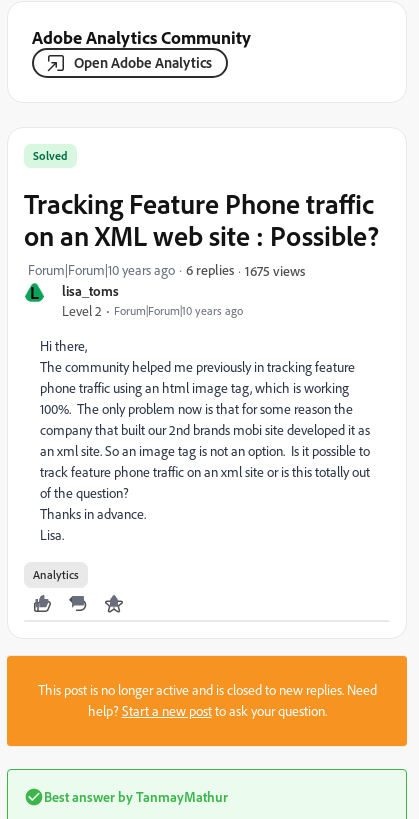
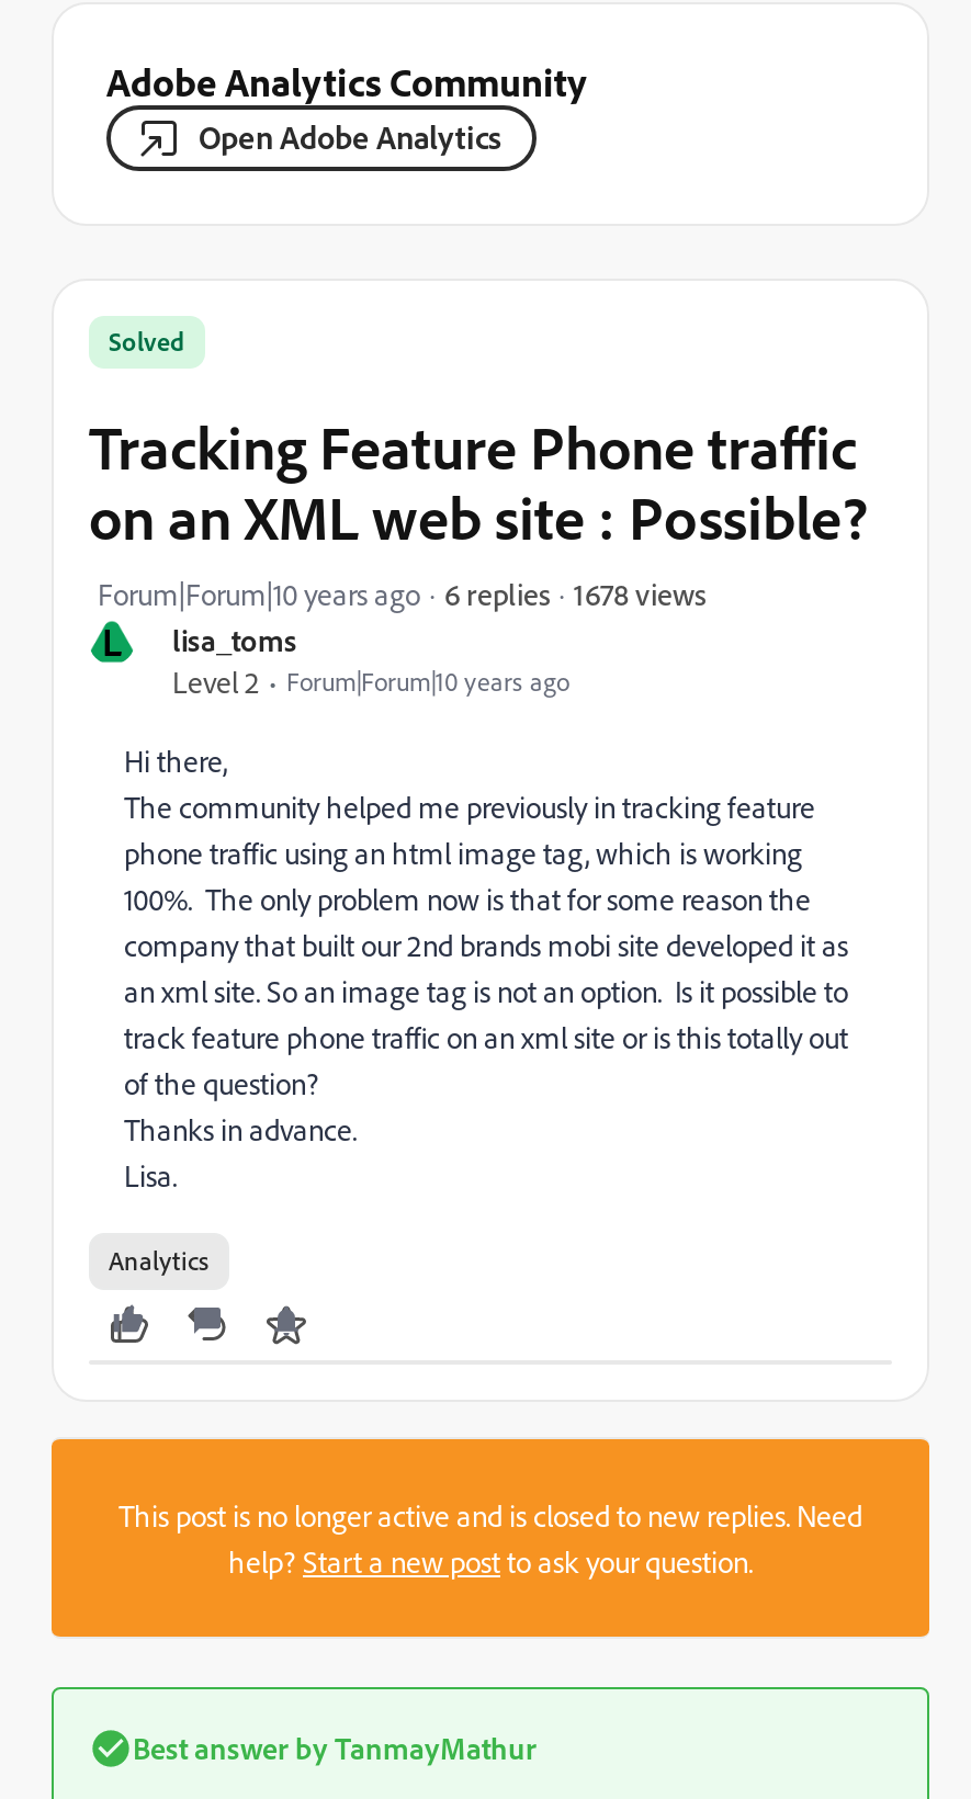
[245,261,305,278] 1675 views -> [574,574,705,611] 1678 views

